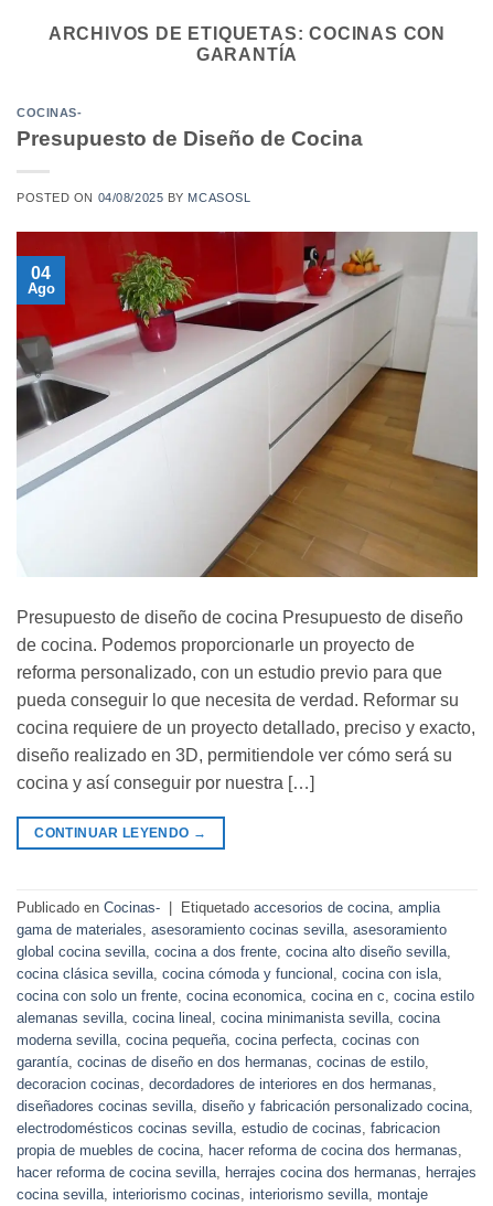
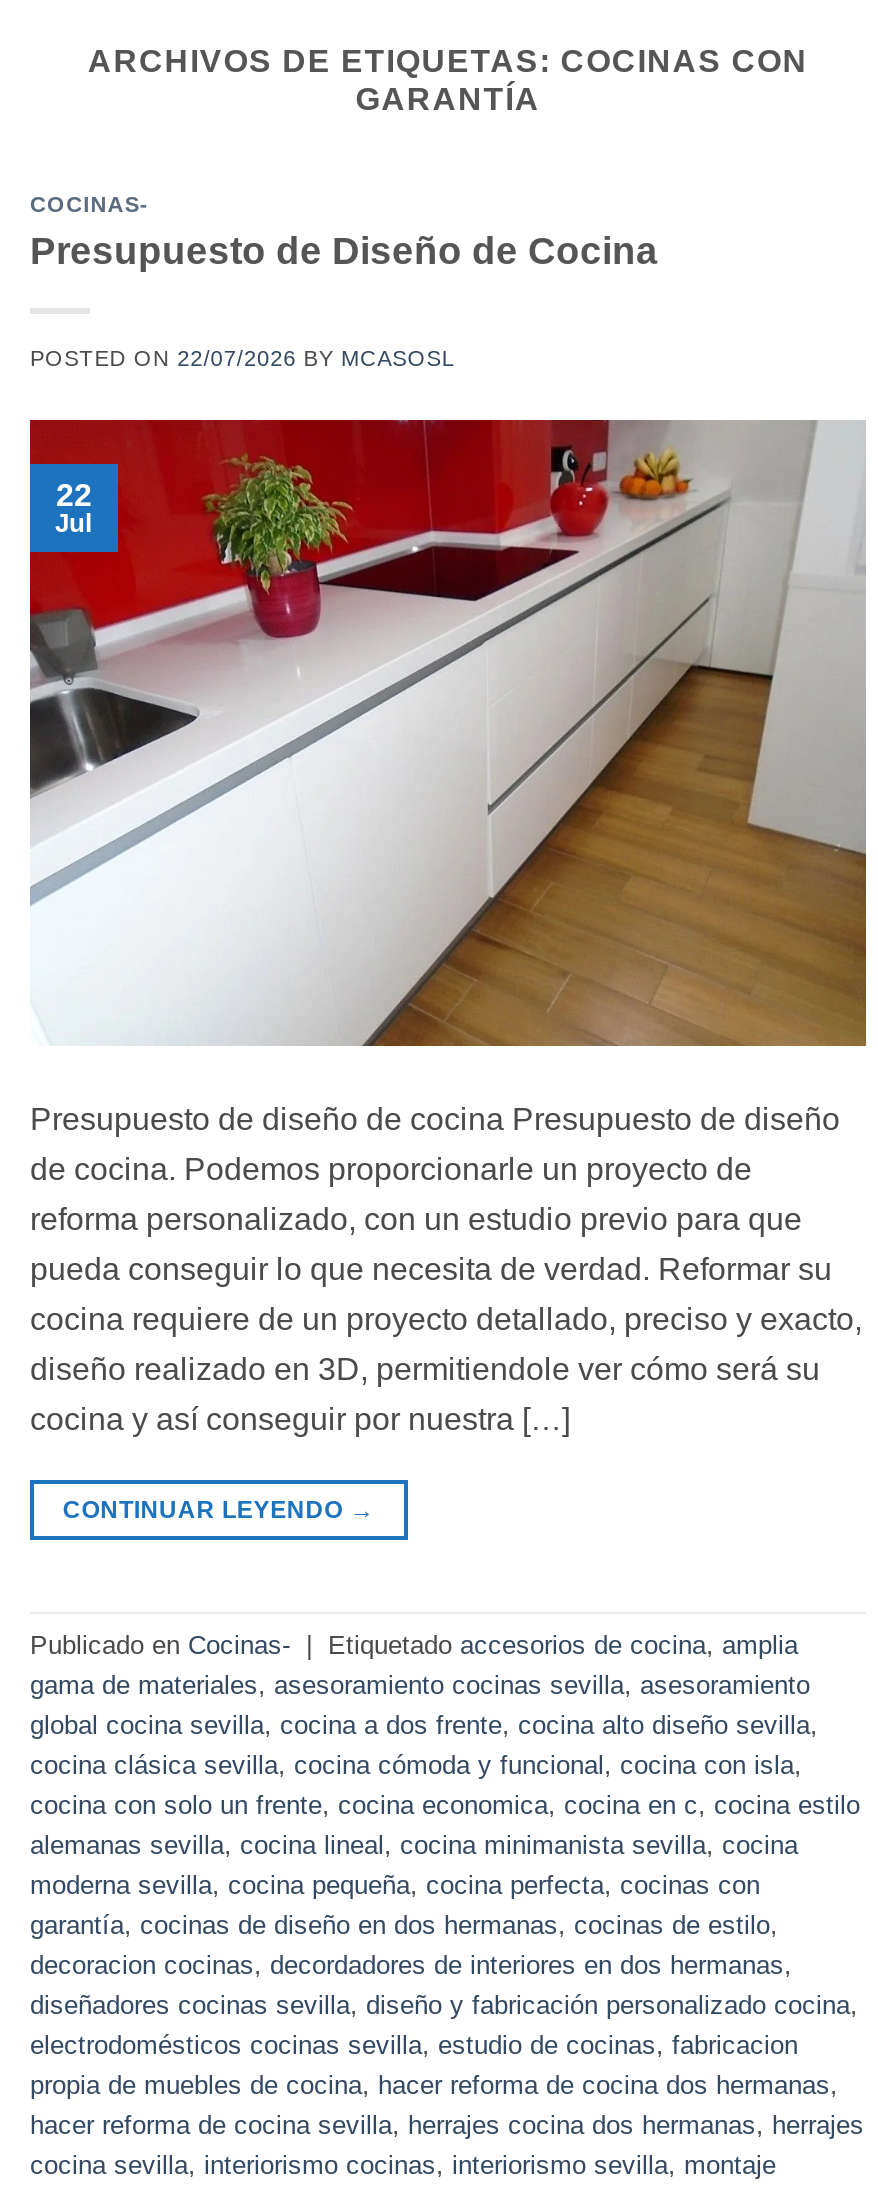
[17,190,251,204] POSTED ON 04/08/2025 BY MCASOSL -> [30,345,455,369] POSTED ON 22/07/2026 BY MCASOSL
[27,263,55,296] 04 | Ago -> [55,477,93,537] 22 | Jul

